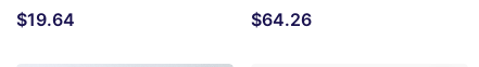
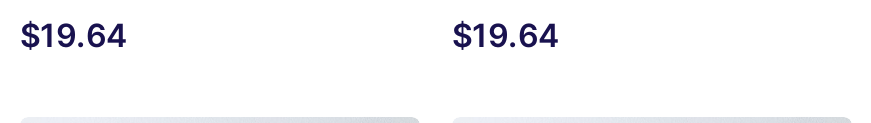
[251,9,312,30] $64.26 -> [452,15,560,55] $19.64

